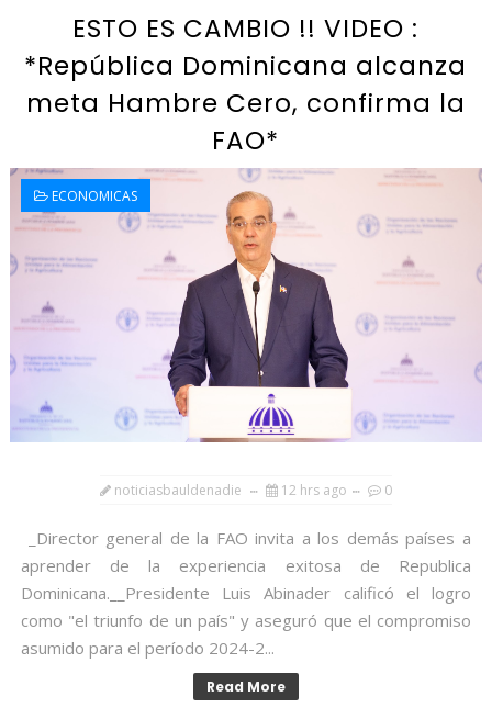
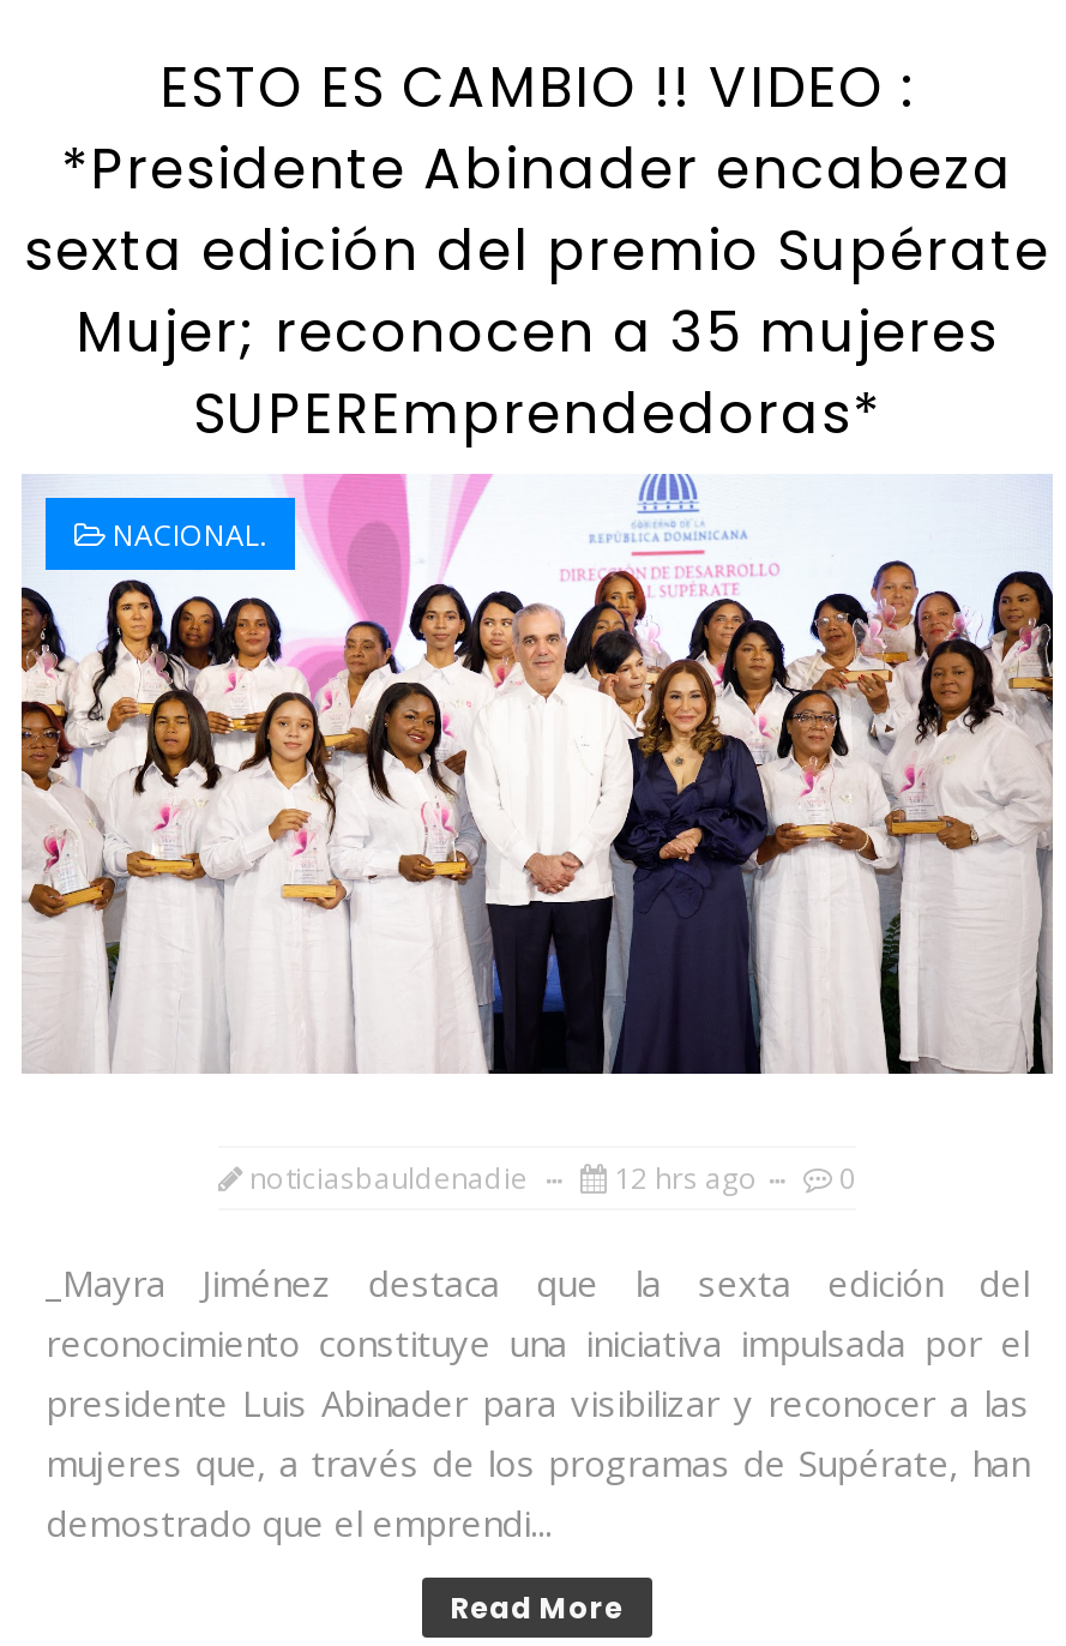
[25,48,467,158] *República Dominicana alcanza | meta Hambre Cero, confirma la | FAO* -> [24,131,1050,452] *Presidente Abinader encabeza | sexta edición del premio Supérate | Mujer; reconocen a 35 mujeres | SUPEREmprendedoras*
[10,168,482,443] [image] | ECONOMICAS -> [19,474,1055,1076] [image] | NACIONAL.
[21,527,471,659] _Director general de la FAO invita a los demás países a | aprender de la experiencia exitosa de Republica | Dominicana.__Presidente Luis Abinader calificó el logro | como "el triunfo de un país" y aseguró que el compromiso | asumido para el período 2024-2... -> [46,1258,1029,1546] _Mayra Jiménez destaca que la sexta edición del | reconocimiento constituye una iniciativa impulsada por el | presidente Luis Abinader para visibilizar y reconocer a las | mujeres que, a través de los programas de Supérate, han | demostrado que el emprendi...

